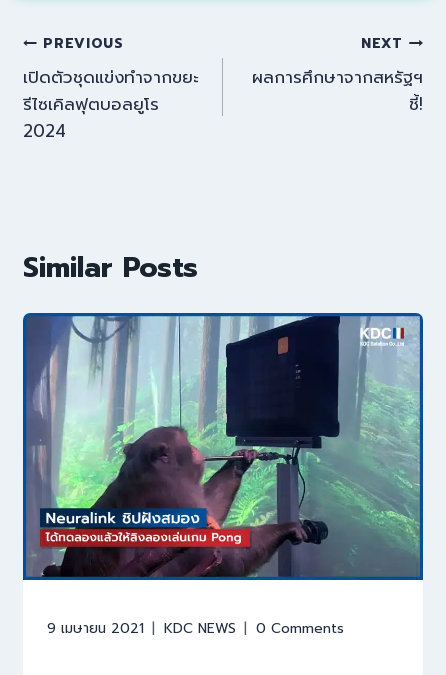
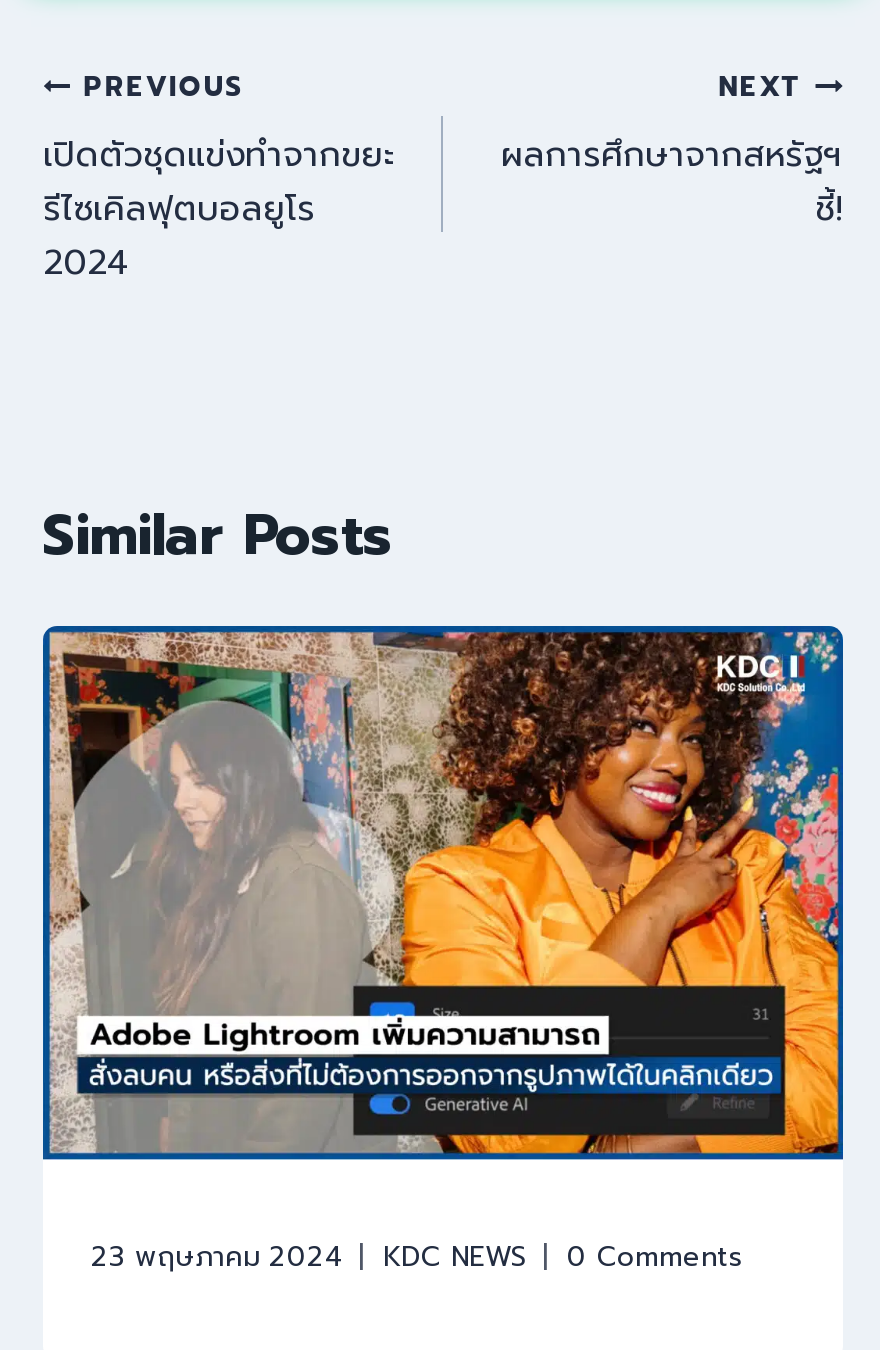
[27,315,422,639] [image] | 9 เมษายน 2021 -> [49,630,841,1277] [image] | 23 พฤษภาคม 2024

